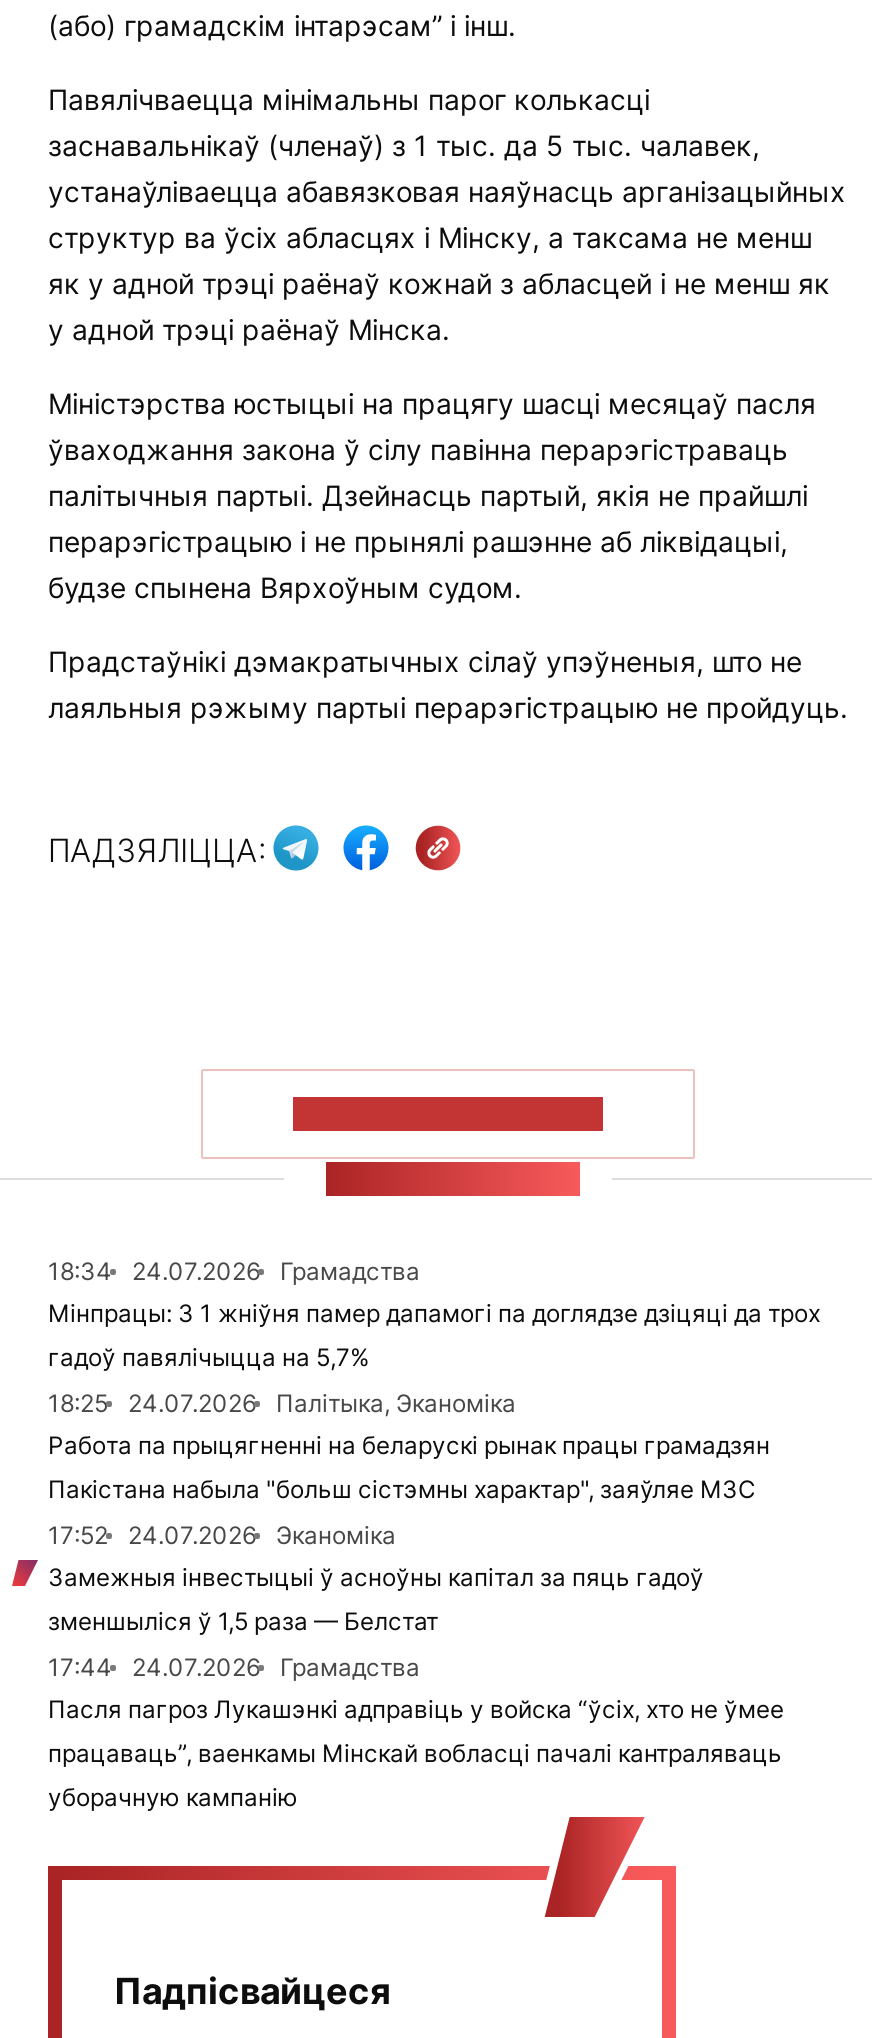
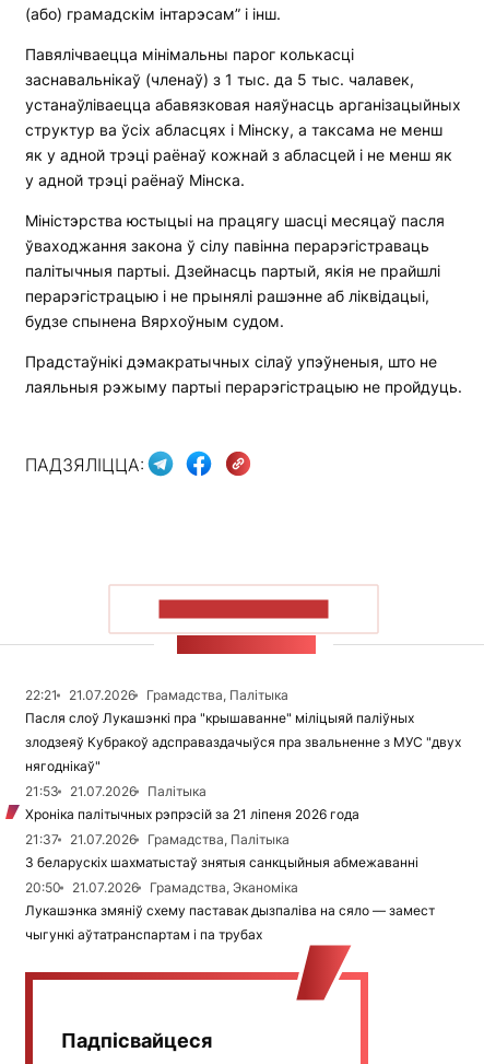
[48,1256,820,1812] 18:34 | 24.07.2026 | Грамадства | Мінпрацы: З 1 жніўня памер дапамогі па доглядзе дзіцяці да трох | гадоў павялічыцца на 5,7% | 18:25 | 24.07.2026 | Палітыка, Эканоміка | Работа па прыцягненні на беларускі рынак працы грамадзян | Пакістана набыла "больш сістэмны характар", заяўляе МЗС | 17:52 | 24.07.2026 | Эканоміка | Замежныя інвестыцыі ў асноўны капітал за пяць гадоў | зменшыліся ў 1,5 раза — Белстат | 17:44 | 24.07.2026 | Грамадства | Пасля пагроз Лукашэнкі адправіць у войска “ўсіх, хто не ўмее | працаваць”, ваенкамы Мінскай вобласці пачалі кантраляваць | уборачную кампанію -> [25,687,461,943] 22:21 | 21.07.2026 | Грамадства, Палітыка | Пасля слоў Лукашэнкі пра "крышаванне" міліцыяй паліўных | злодзеяў Кубракоў адсправаздачыўся пра звальненне з МУС "двух | нягоднікаў" | 21:53 | 21.07.2026 | Палітыка | Хроніка палітычных рэпрэсій за 21 ліпеня 2026 года | 21:37 | 21.07.2026 | Грамадства, Палітыка | З беларускіх шахматыстаў знятыя санкцыйныя абмежаванні | 20:50 | 21.07.2026 | Грамадства, Эканоміка | Лукашэнка змяніў схему паставак дызпаліва на сяло — замест | чыгункі аўтатранспартам і па трубах

